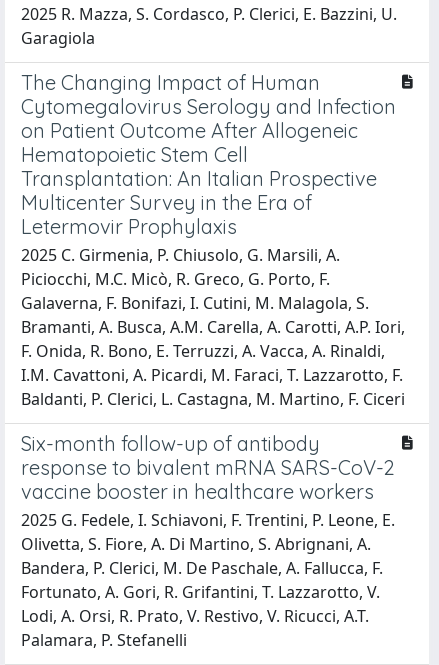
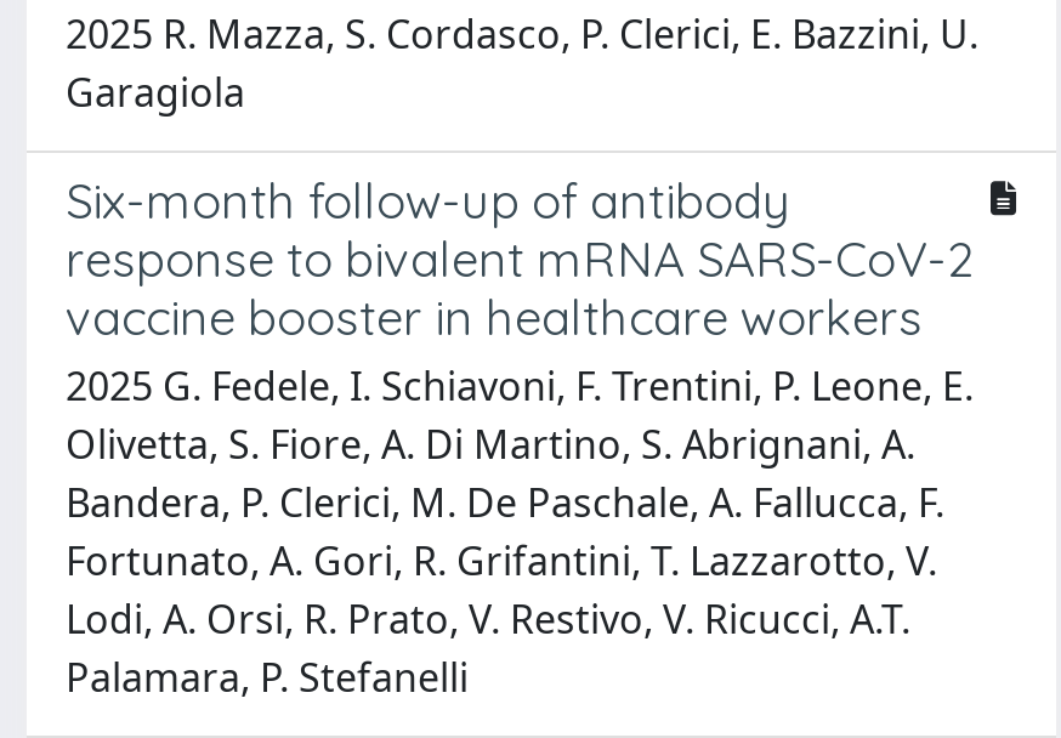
[21,70,405,410] The Changing Impact of Human | Cytomegalovirus Serology and Infection | on Patient Outcome After Allogeneic | Hematopoietic Stem Cell | Transplantation: An Italian Prospective | Multicenter Survey in the Era of | Letermovir Prophylaxis | 2025 C. Girmenia, P. Chiusolo, G. Marsili, A. | Piciocchi, M.C. Micò, R. Greco, G. Porto, F. | Galaverna, F. Bonifazi, I. Cutini, M. Malagola, S. | Bramanti, A. Busca, A.M. Carella, A. Carotti, A.P. Iori, | F. Onida, R. Bono, E. Terruzzi, A. Vacca, A. Rinaldi, | I.M. Cavattoni, A. Picardi, M. Faraci, T. Lazzarotto, F. | Baldanti, P. Clerici, L. Castagna, M. Martino, F. Ciceri -> none

